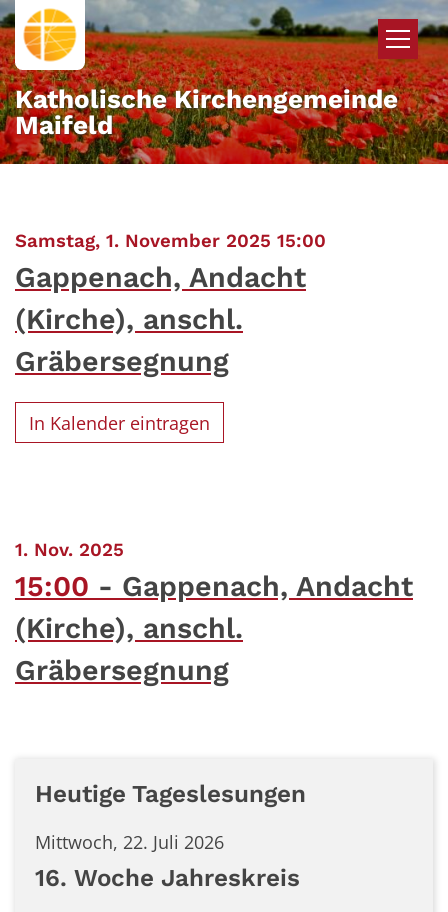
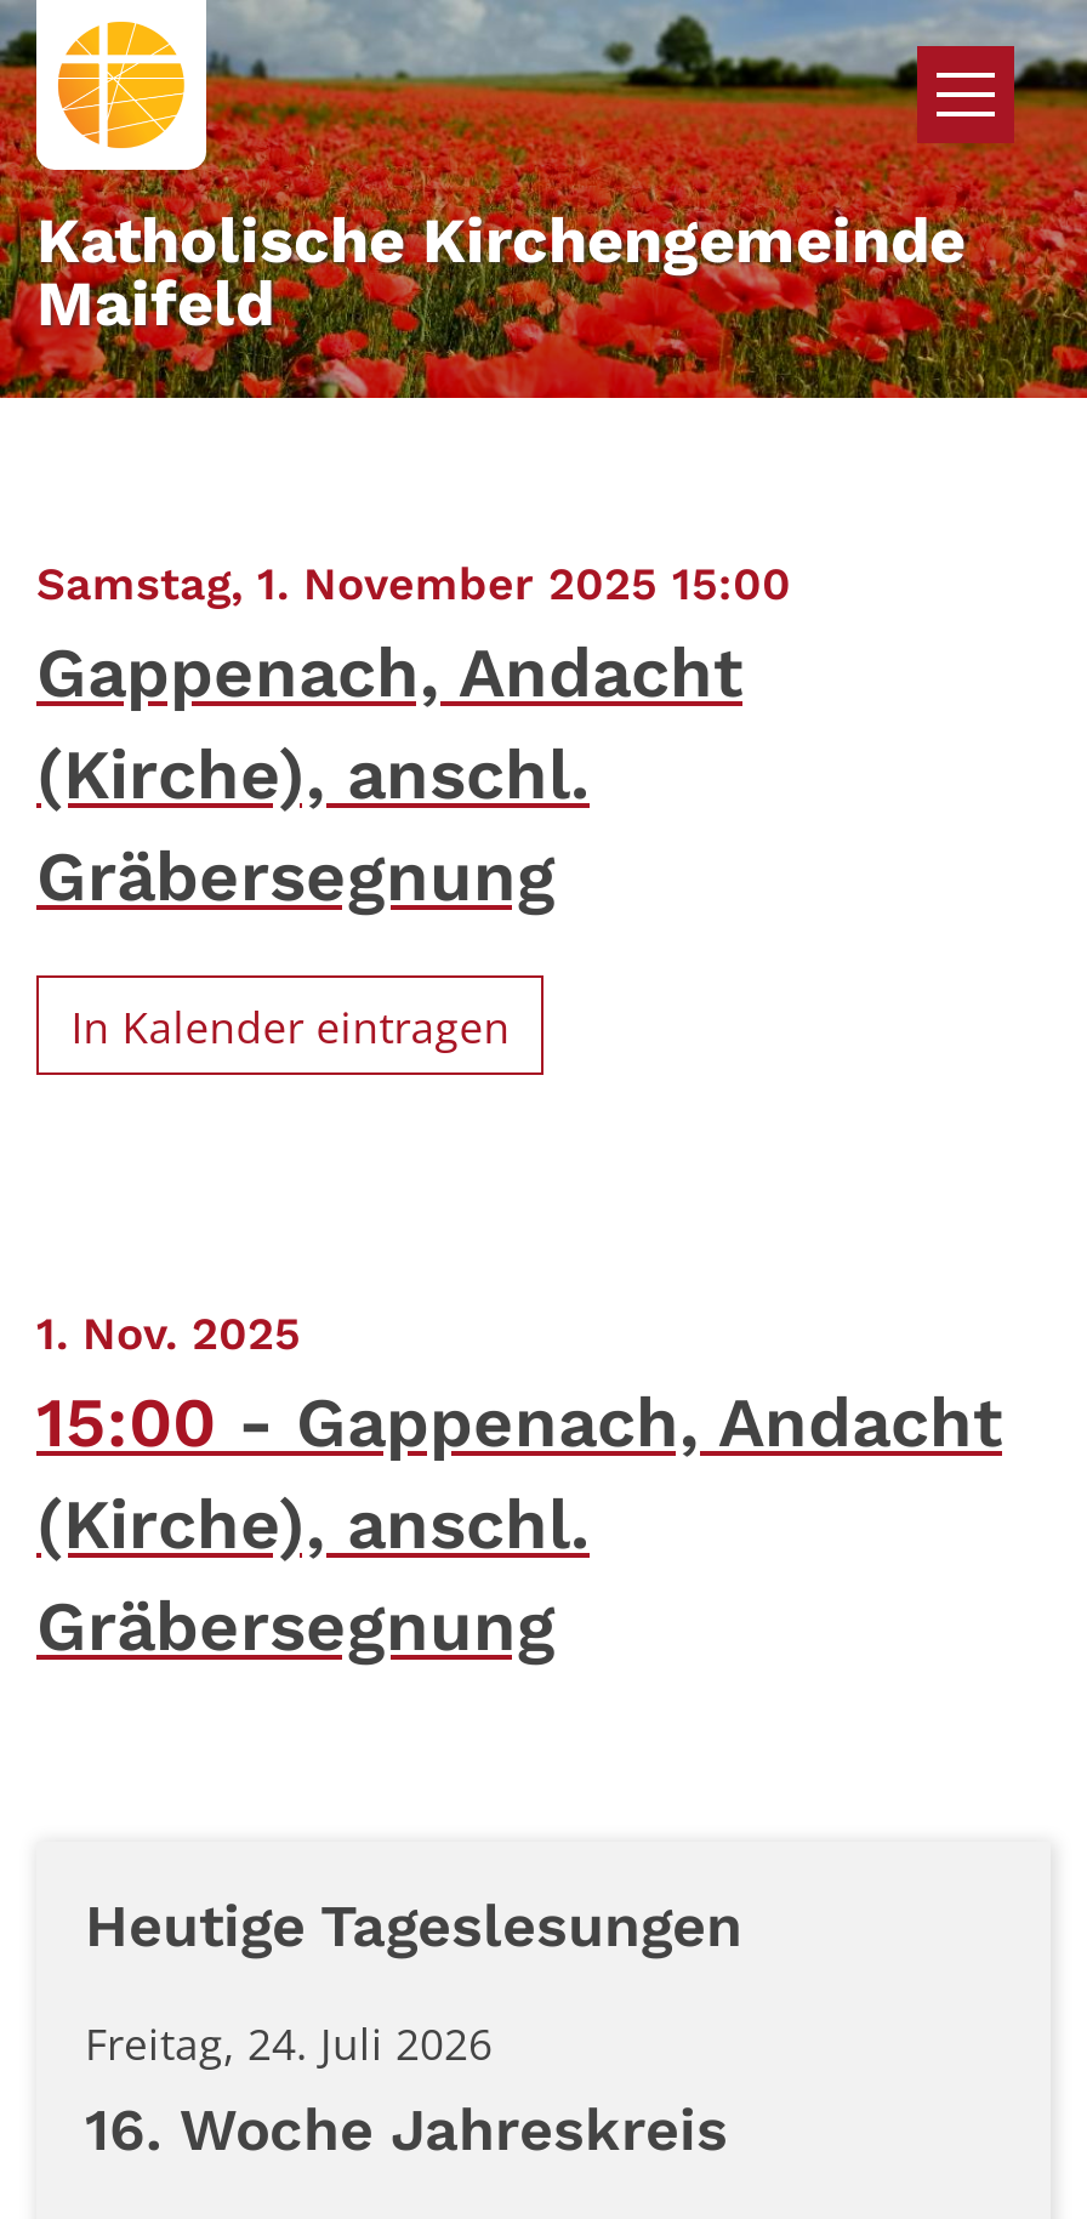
[35,830,224,854] Mittwoch, 22. Juli 2026 -> [85,2014,493,2072] Freitag, 24. Juli 2026

